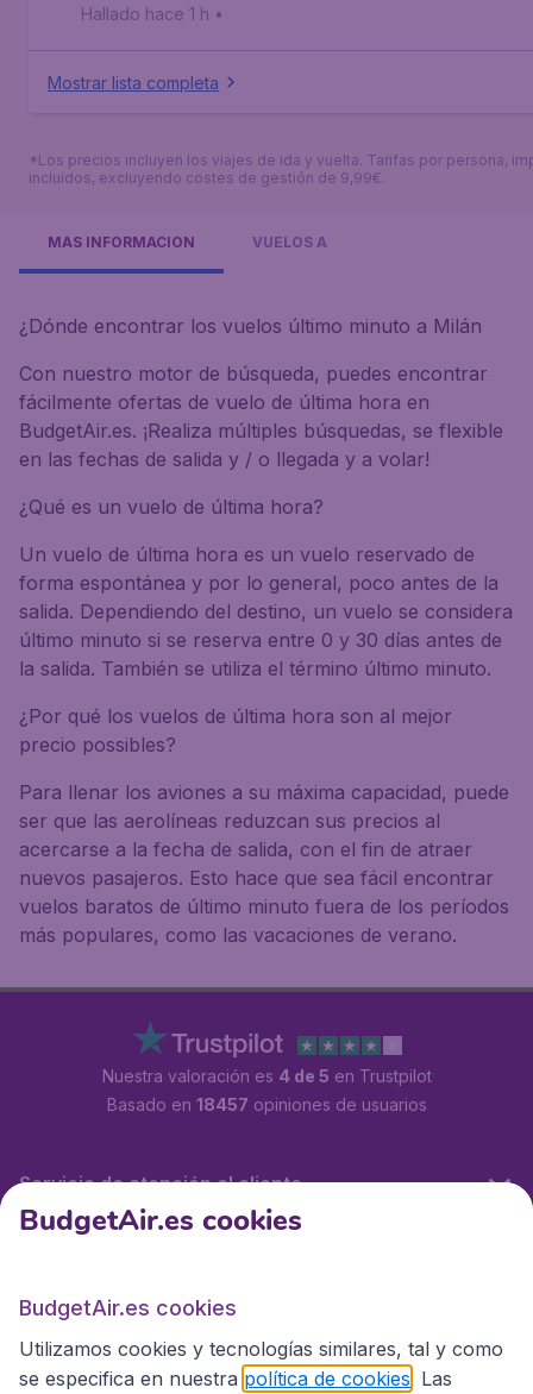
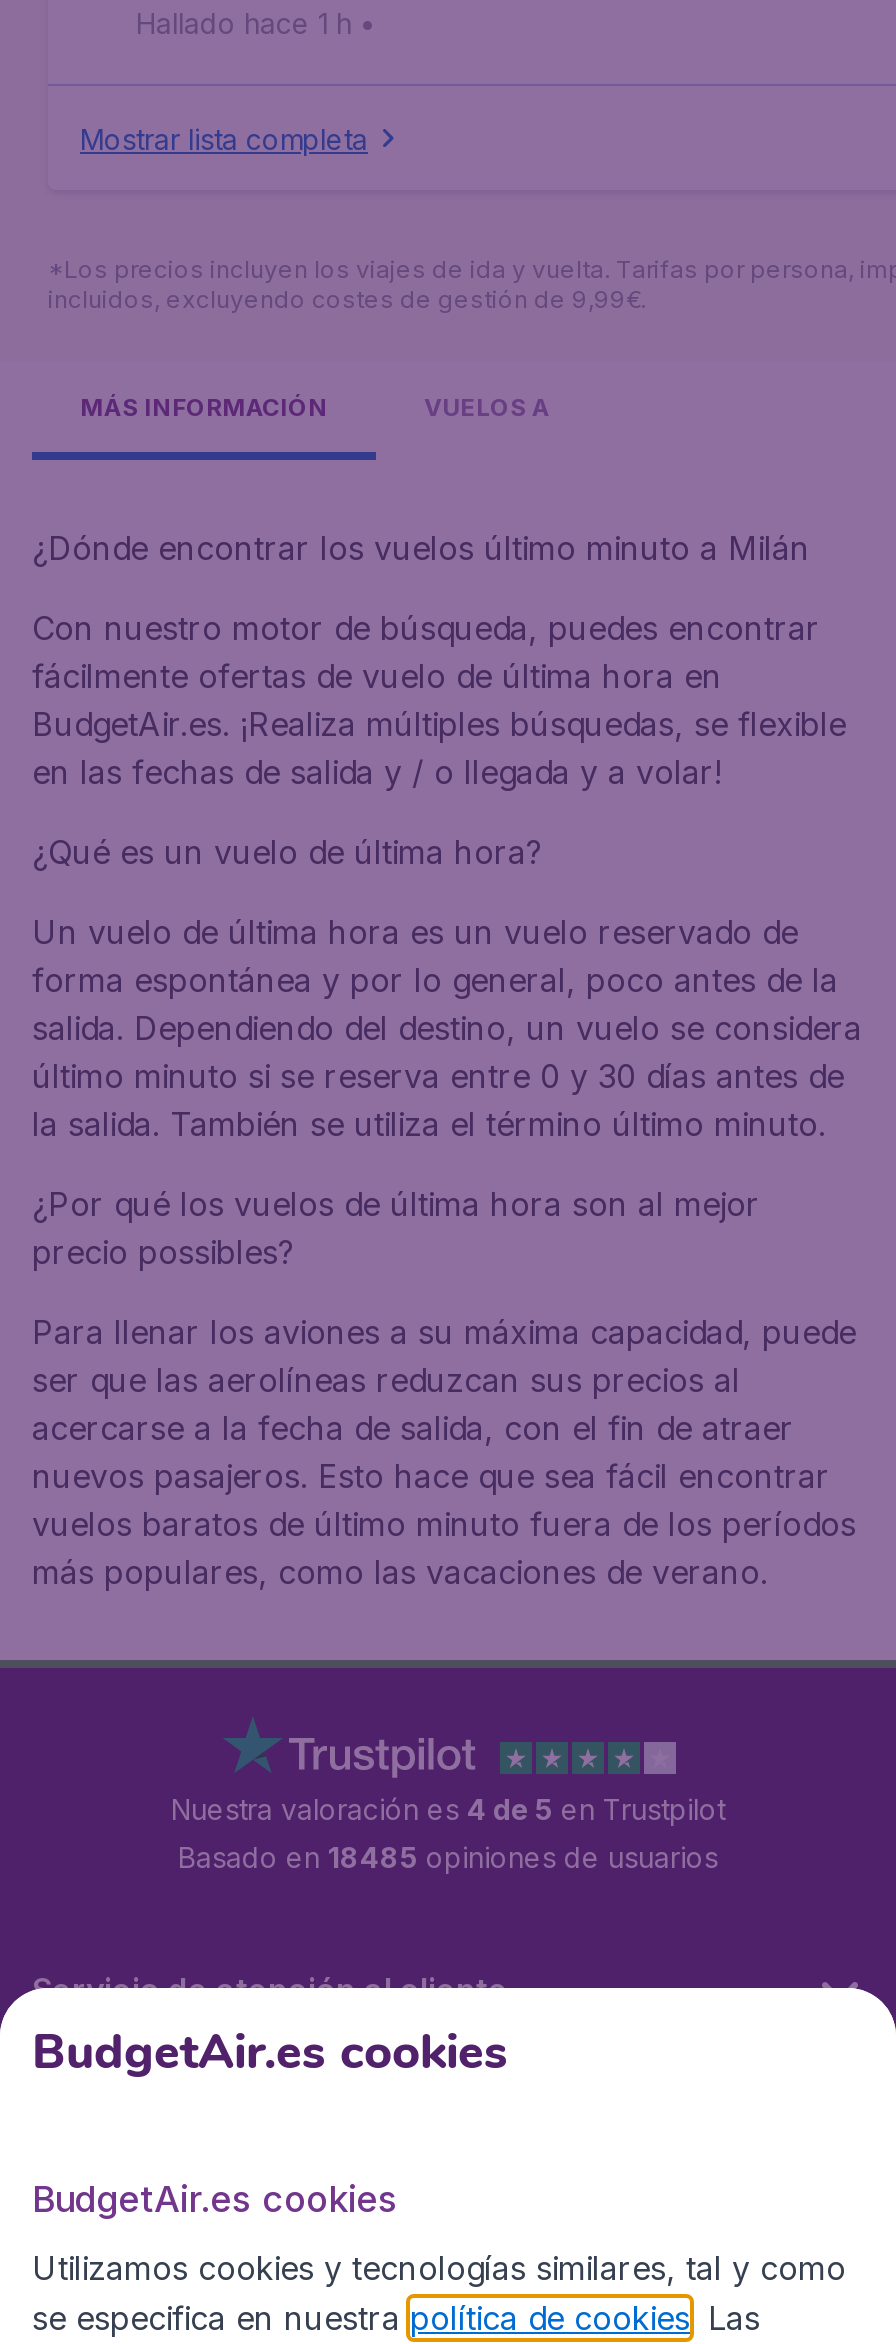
[106,1094,427,1114] Basado en 18457 opiniones de usuarios -> [178,1840,718,1874] Basado en 18485 opiniones de usuarios

